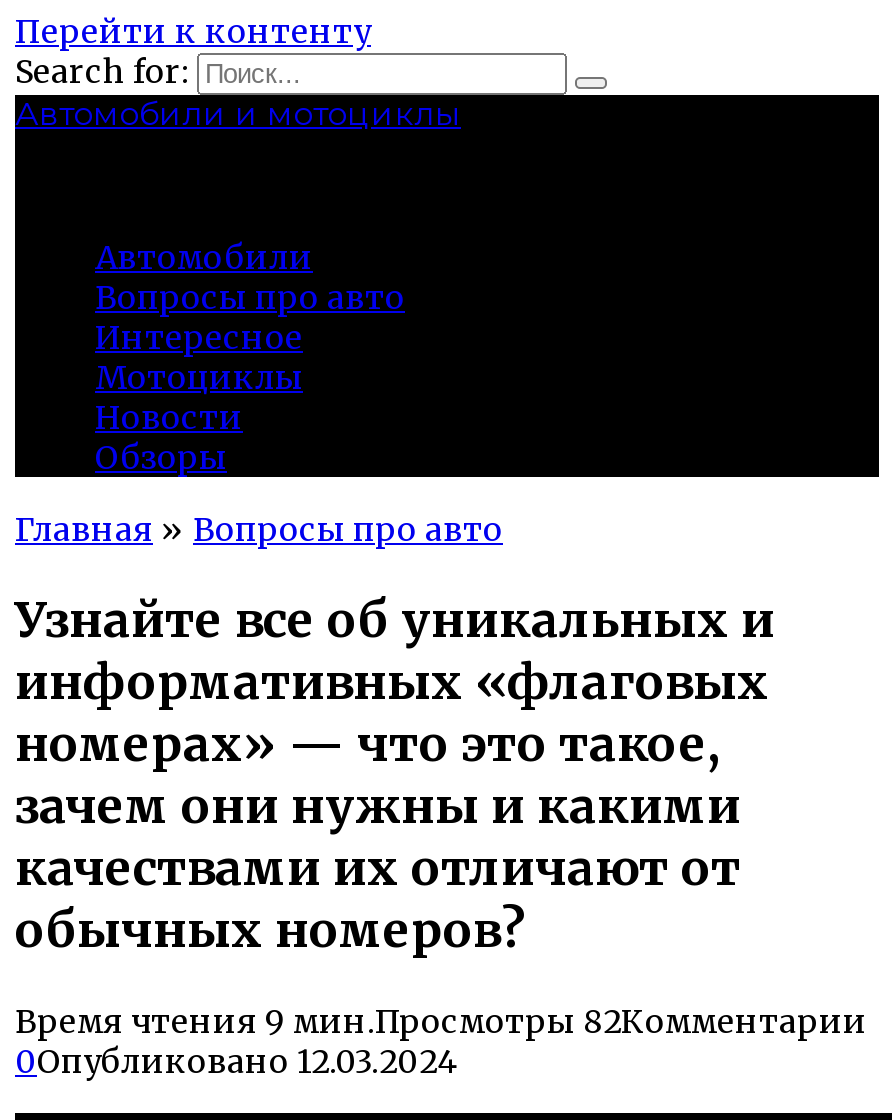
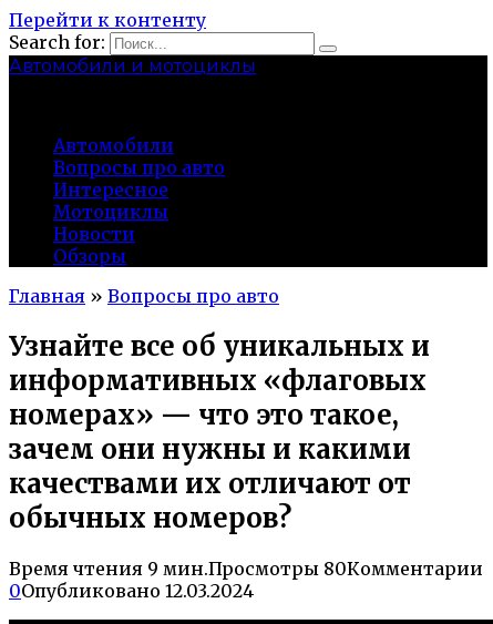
[15,1001,867,1041] Время чтения 9 мин.Просмотры 82Комментарии -> [9,557,483,579] Время чтения 9 мин.Просмотры 80Комментарии

